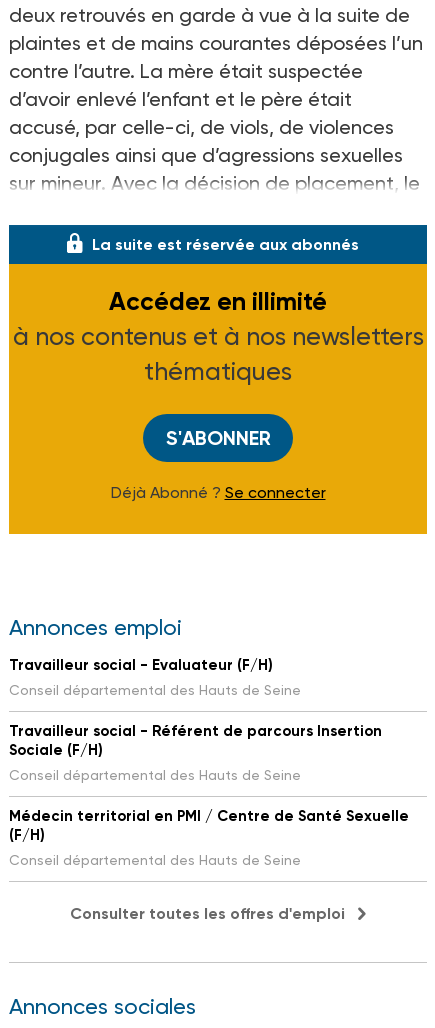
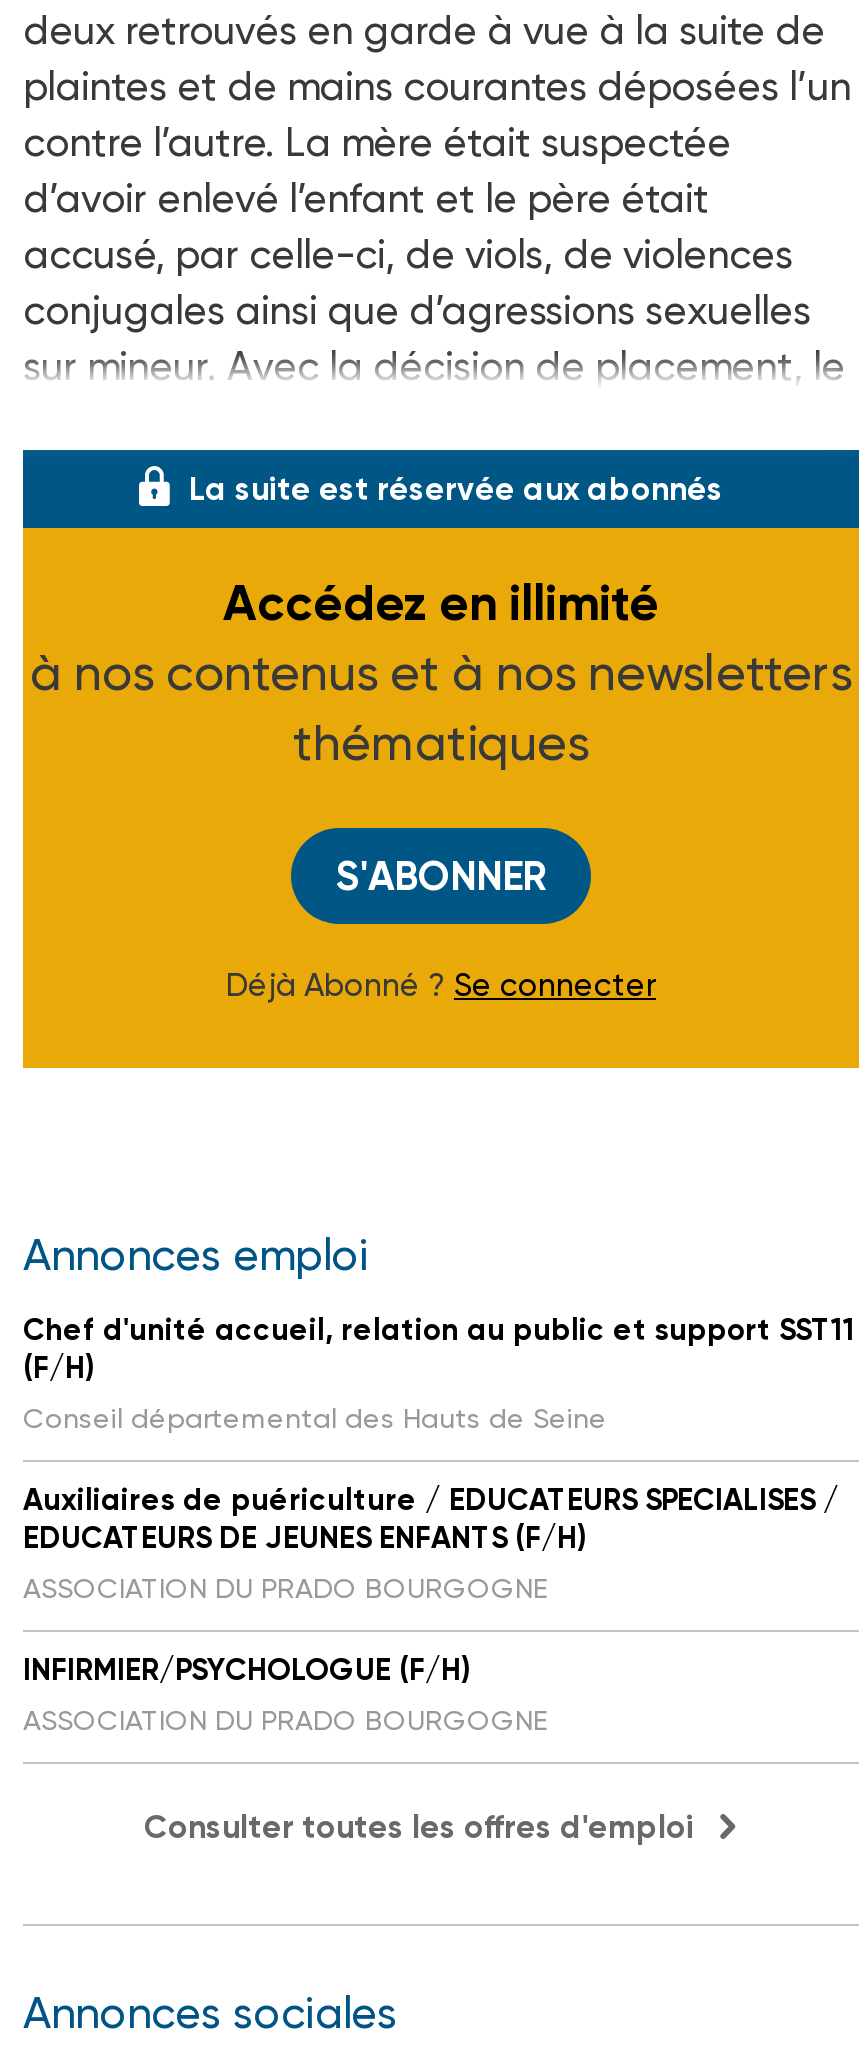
[9,656,409,825] Travailleur social - Evaluateur (F/H) | Conseil départemental des Hauts de Seine | Travailleur social - Référent de parcours Insertion | Sociale (F/H) | Conseil départemental des Hauts de Seine | Médecin territorial en PMI / Centre de Santé Sexuelle -> [23,1312,855,1348] Chef d'unité accueil, relation au public et support SST11
moved [9,826,301,868] -> [23,1350,607,1434]: (F/H) | Conseil départemental des Hauts de Seine
none -> [23,1482,839,1736] Auxiliaires de puériculture / EDUCATEURS SPECIALISES / | EDUCATEURS DE JEUNES ENFANTS (F/H) | ASSOCIATION DU PRADO BOURGOGNE | INFIRMIER/PSYCHOLOGUE (F/H) | ASSOCIATION DU PRADO BOURGOGNE

